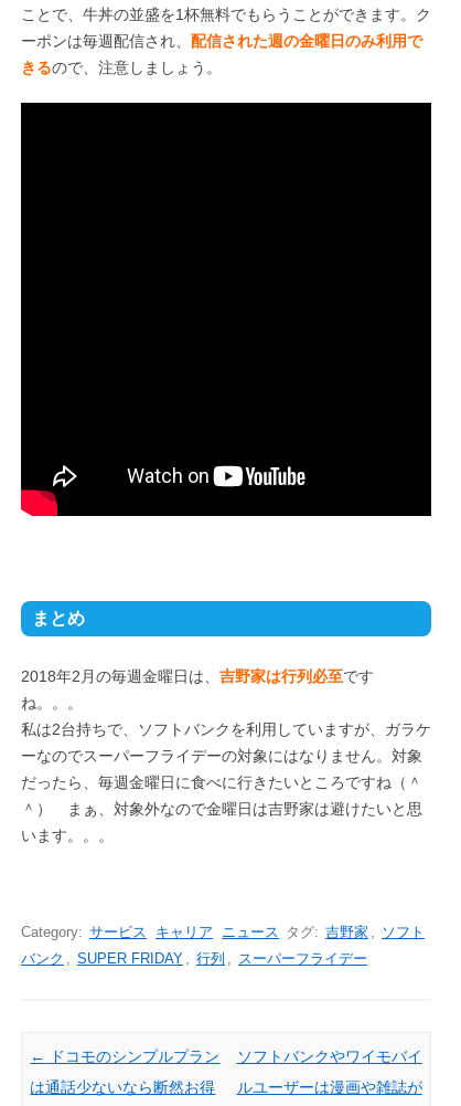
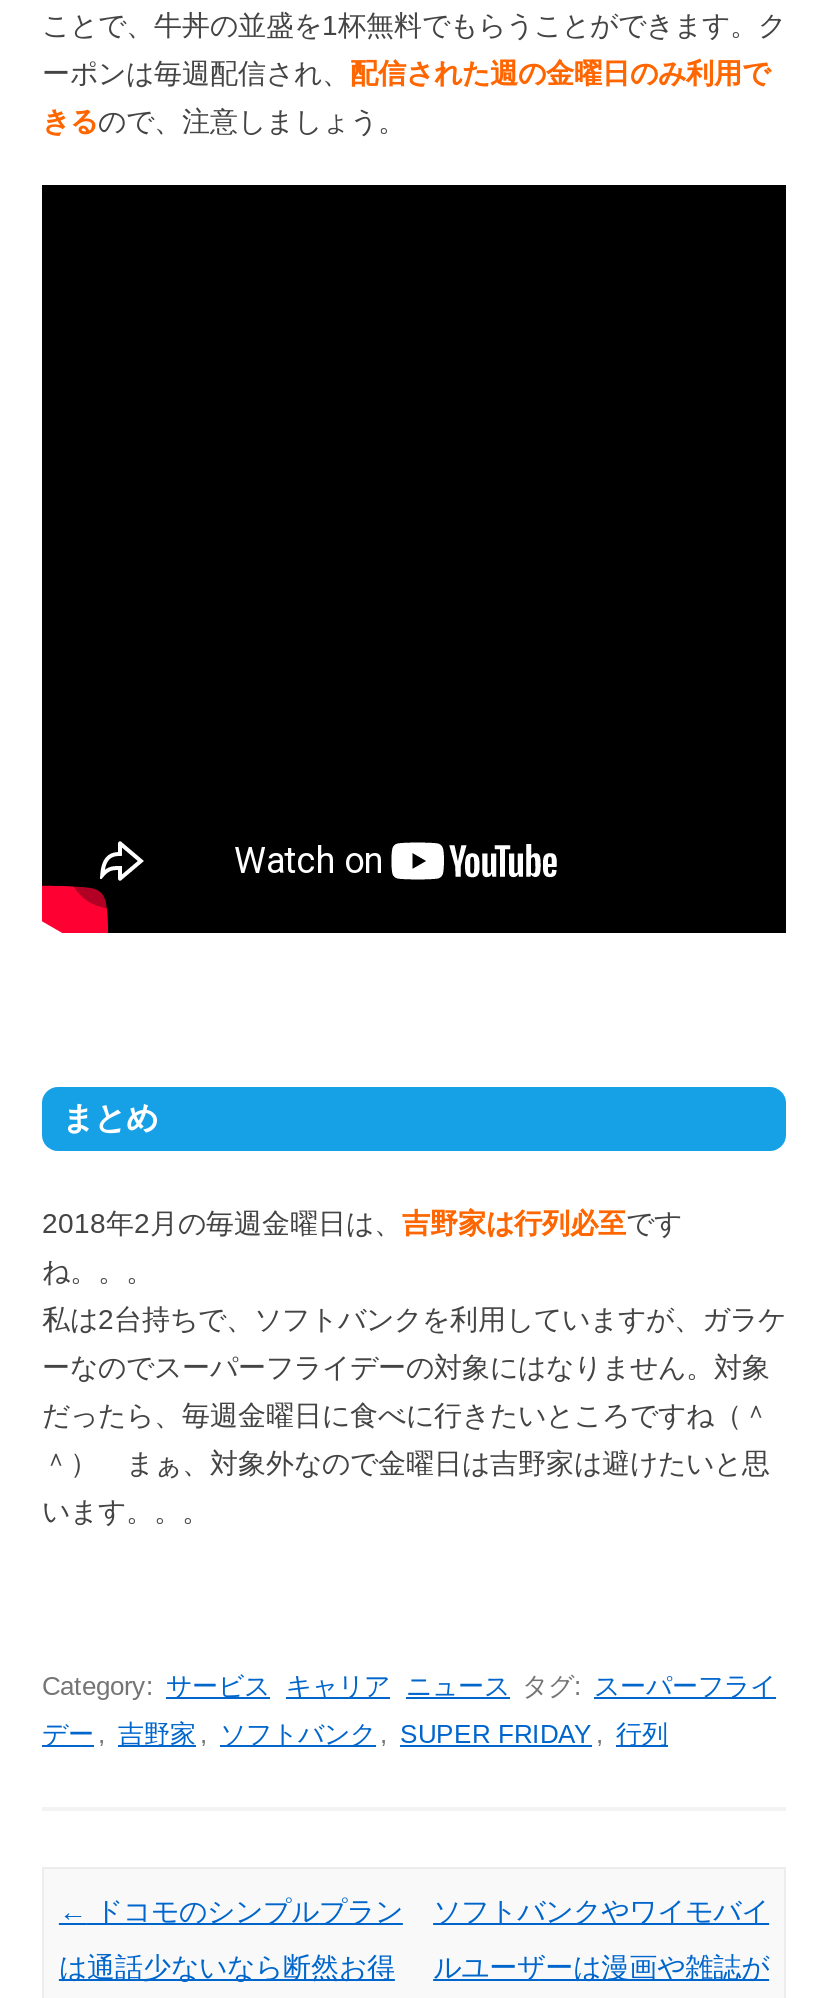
[21,923,425,940] Category: サービス キャリア ニュース タグ: 吉野家 , ソフト -> [42,1671,776,1701] Category: サービス キャリア ニュース タグ: スーパーフライ
[21,950,367,967] バンク , SUPER FRIDAY , 行列 , スーパーフライデー -> [42,1719,668,1749] デー , 吉野家 , ソフトバンク , SUPER FRIDAY , 行列

